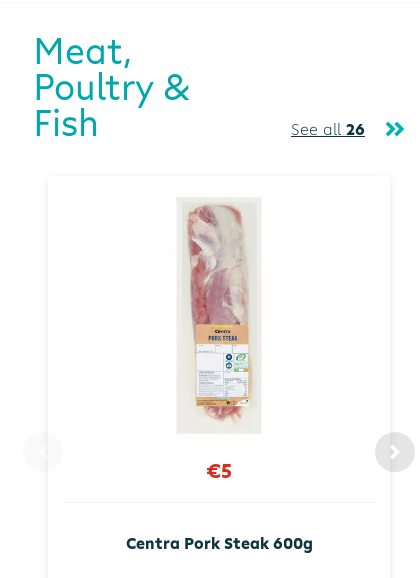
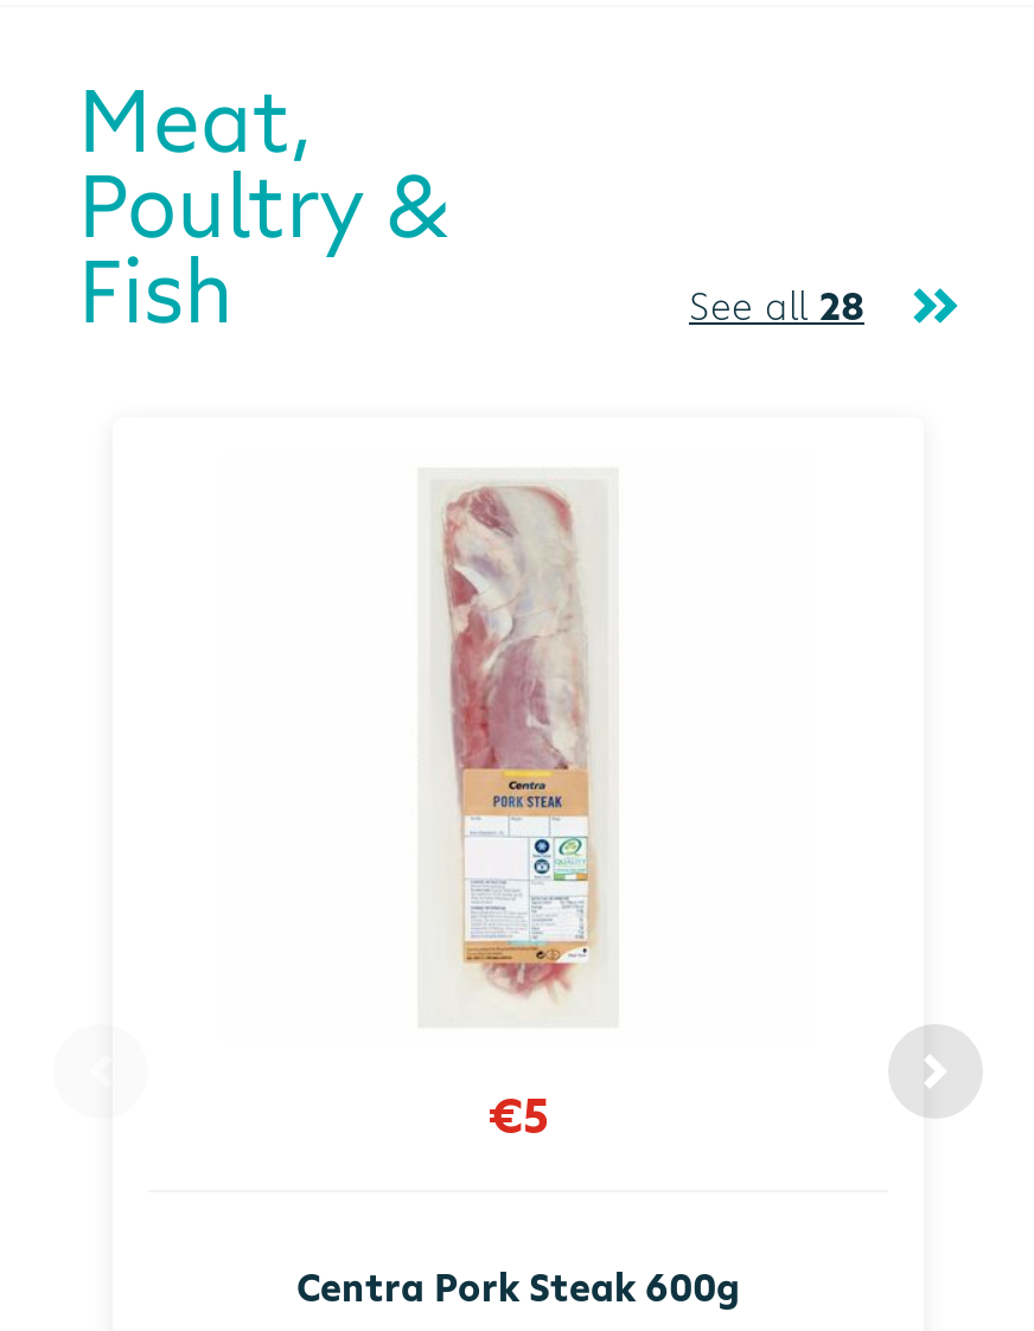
[291,118,365,140] See all 26 -> [689,279,864,331] See all 28

